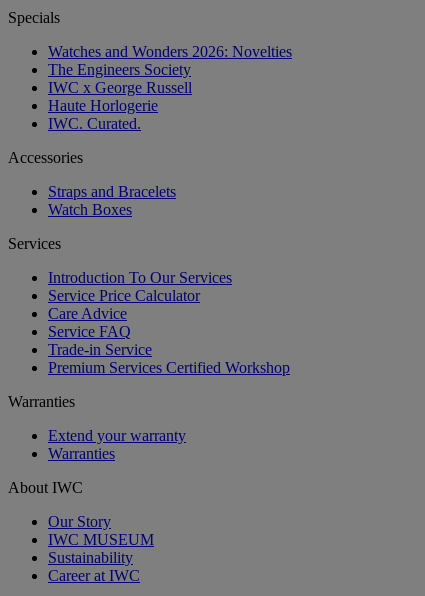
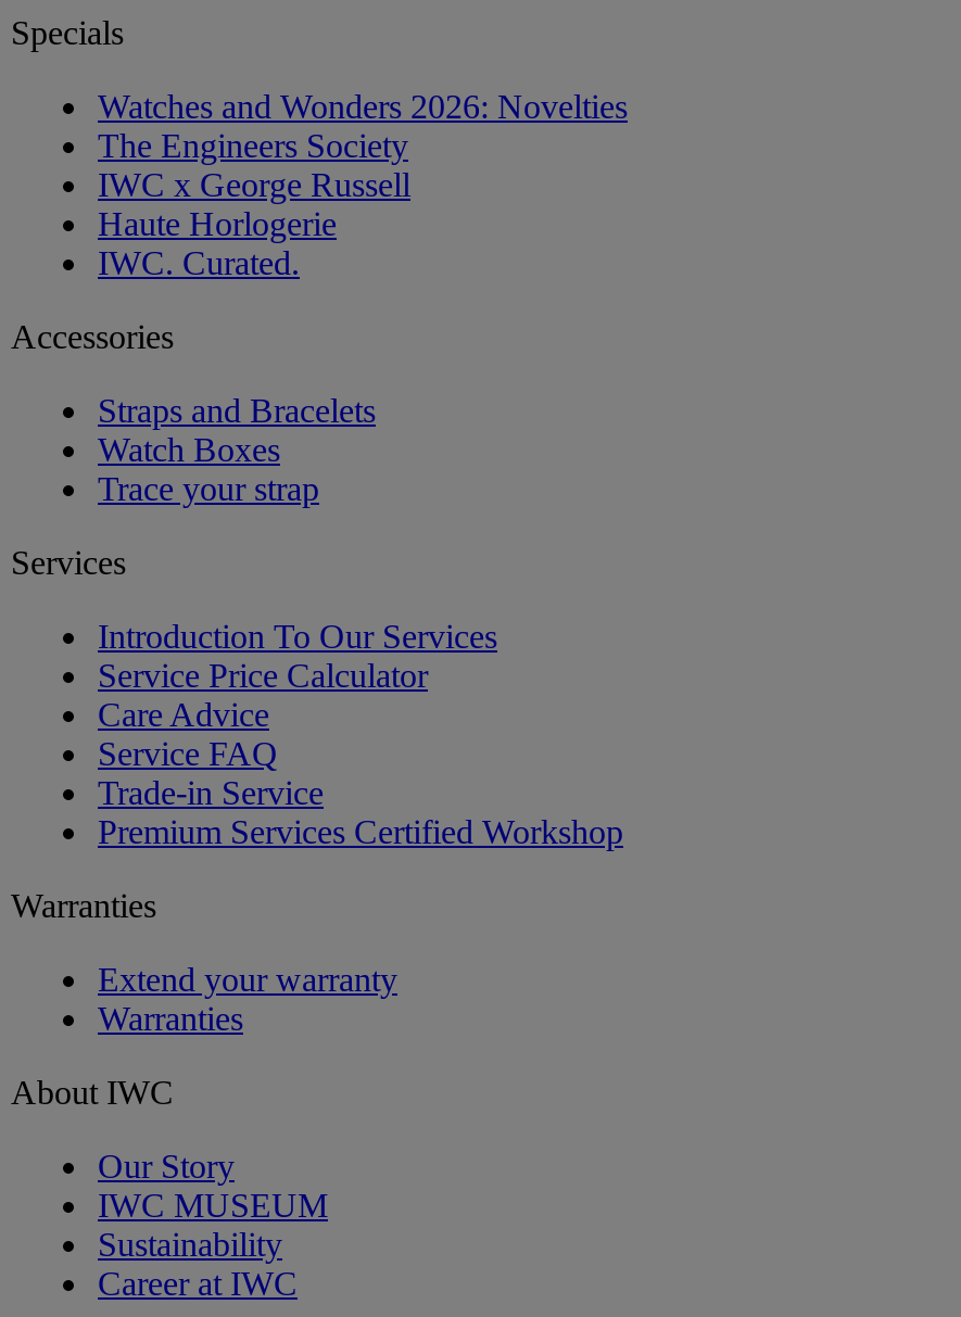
none -> [98,471,319,508] Trace your strap

